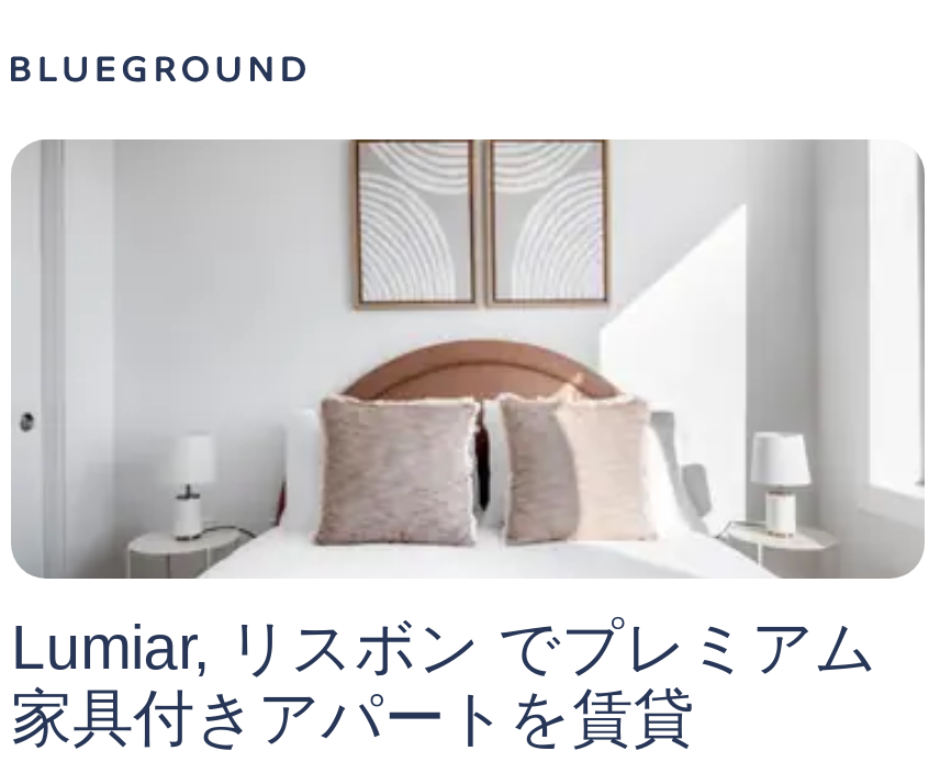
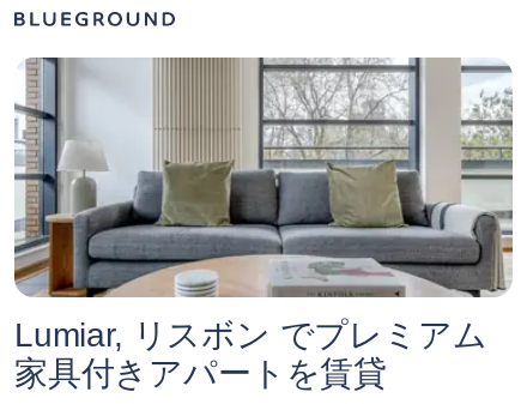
[11,137,927,581] [image] -> [14,58,514,299] [image]

